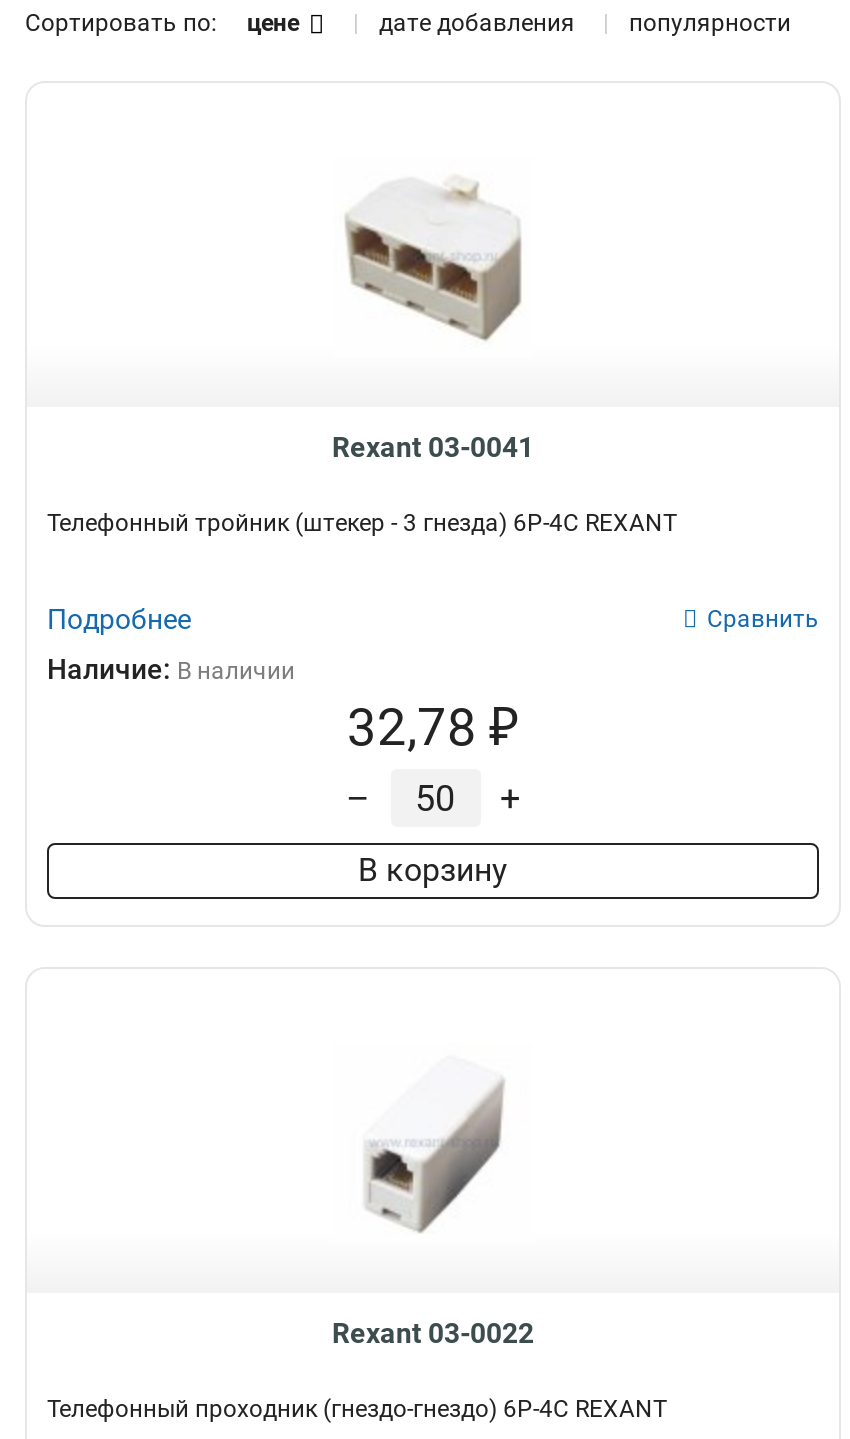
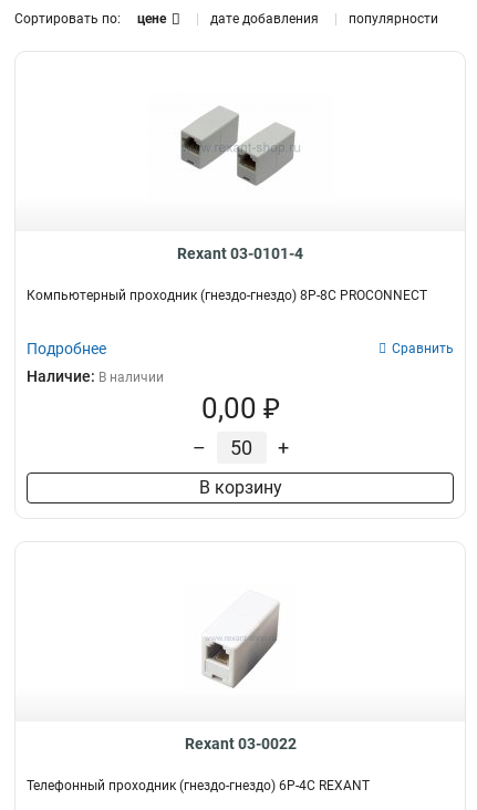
[325,175,541,343] [image] -> [179,104,301,195] [image]
[332,431,534,463] Rexant 03-0041 -> [177,245,303,262] Rexant 03-0101-4
[47,509,677,537] Телефонный тройник (штекер - 3 гнезда) 6P-4C REXANT -> [27,288,427,303] Компьютерный проходник (гнездо-гнездо) 8P-8C PROCONNECT
[347,697,519,757] 32,78 ₽ -> [201,392,279,425] 0,00 ₽

